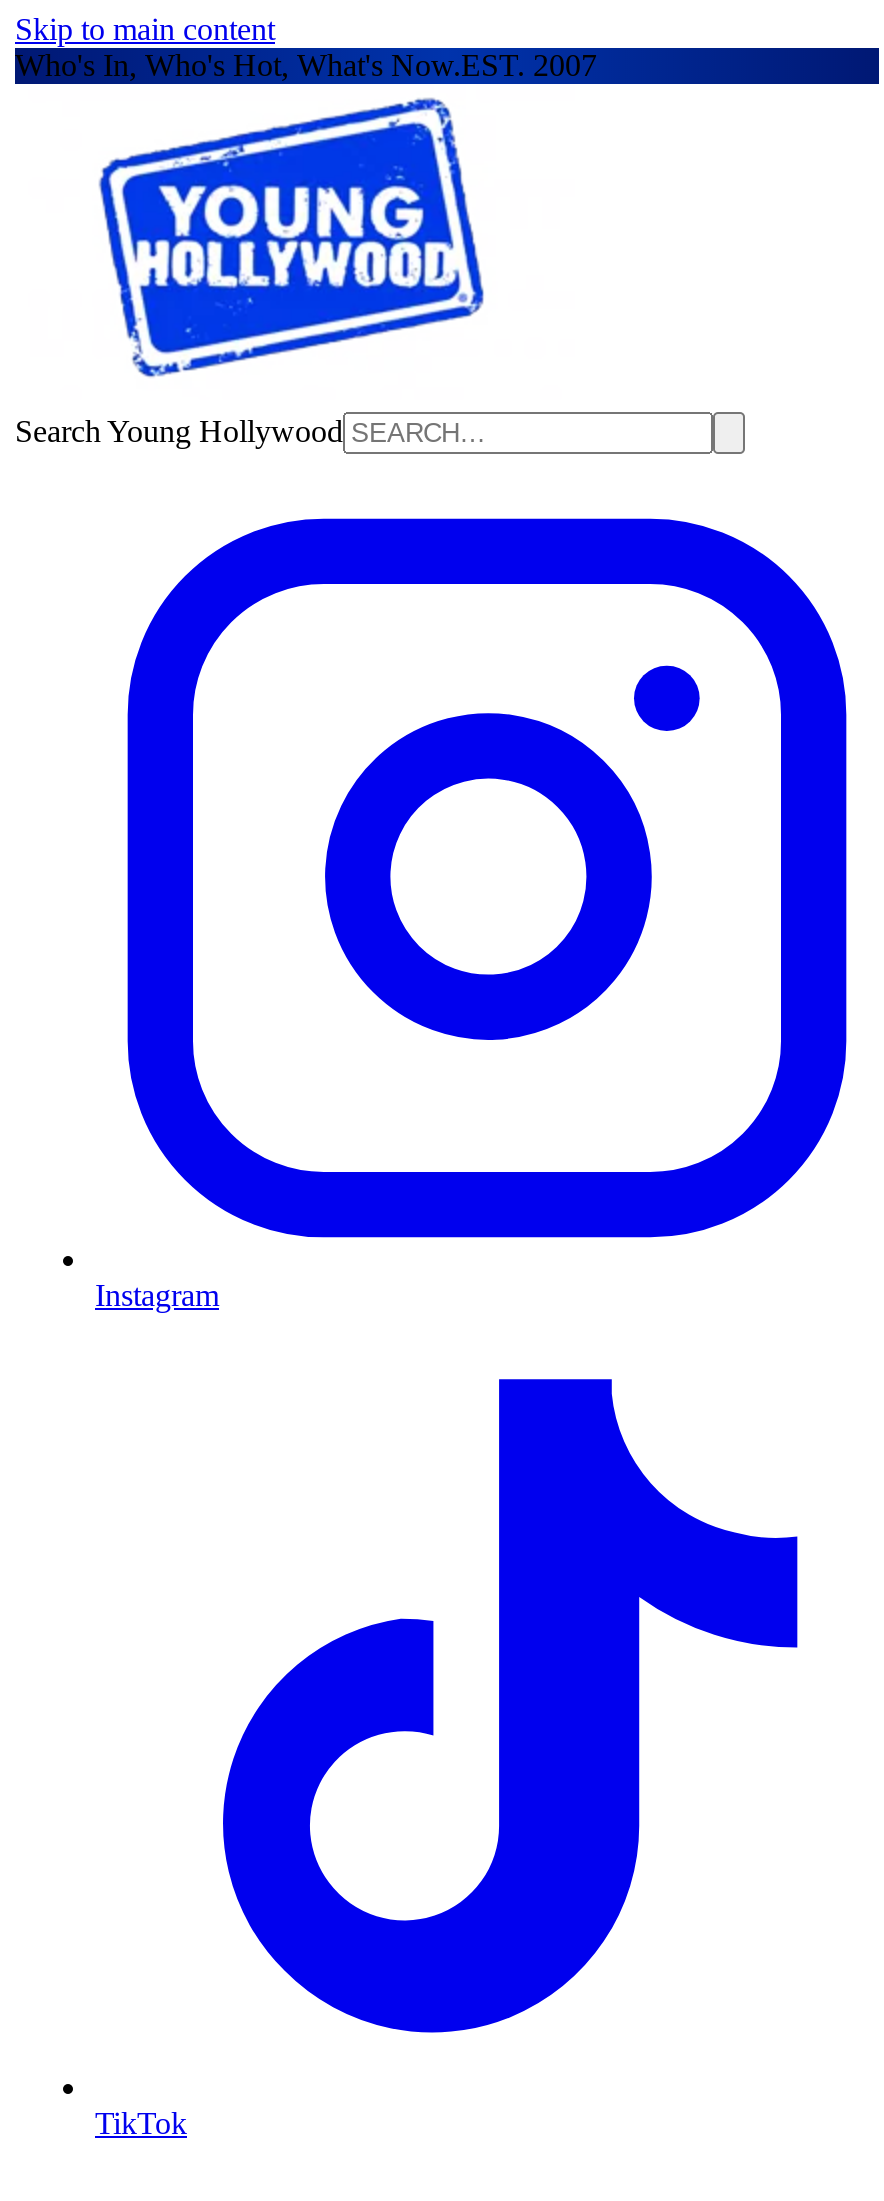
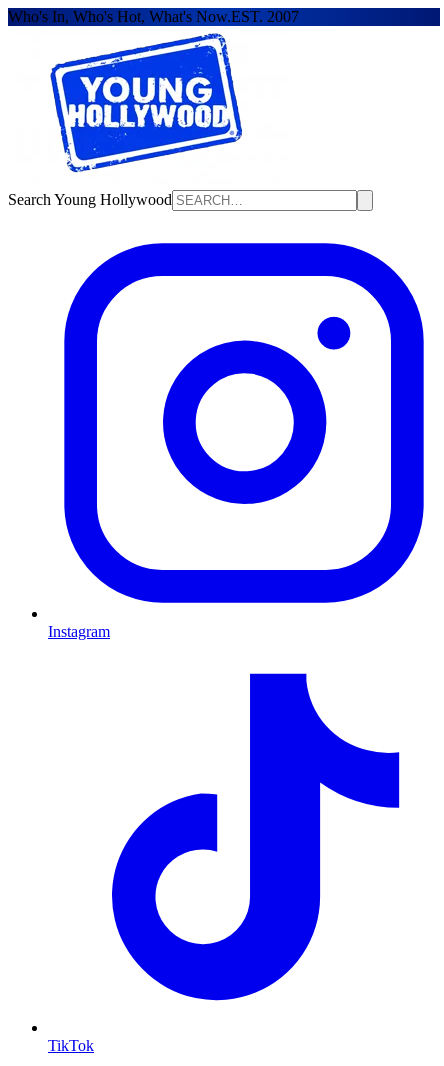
[15,12,275,46] Skip to main content -> none

